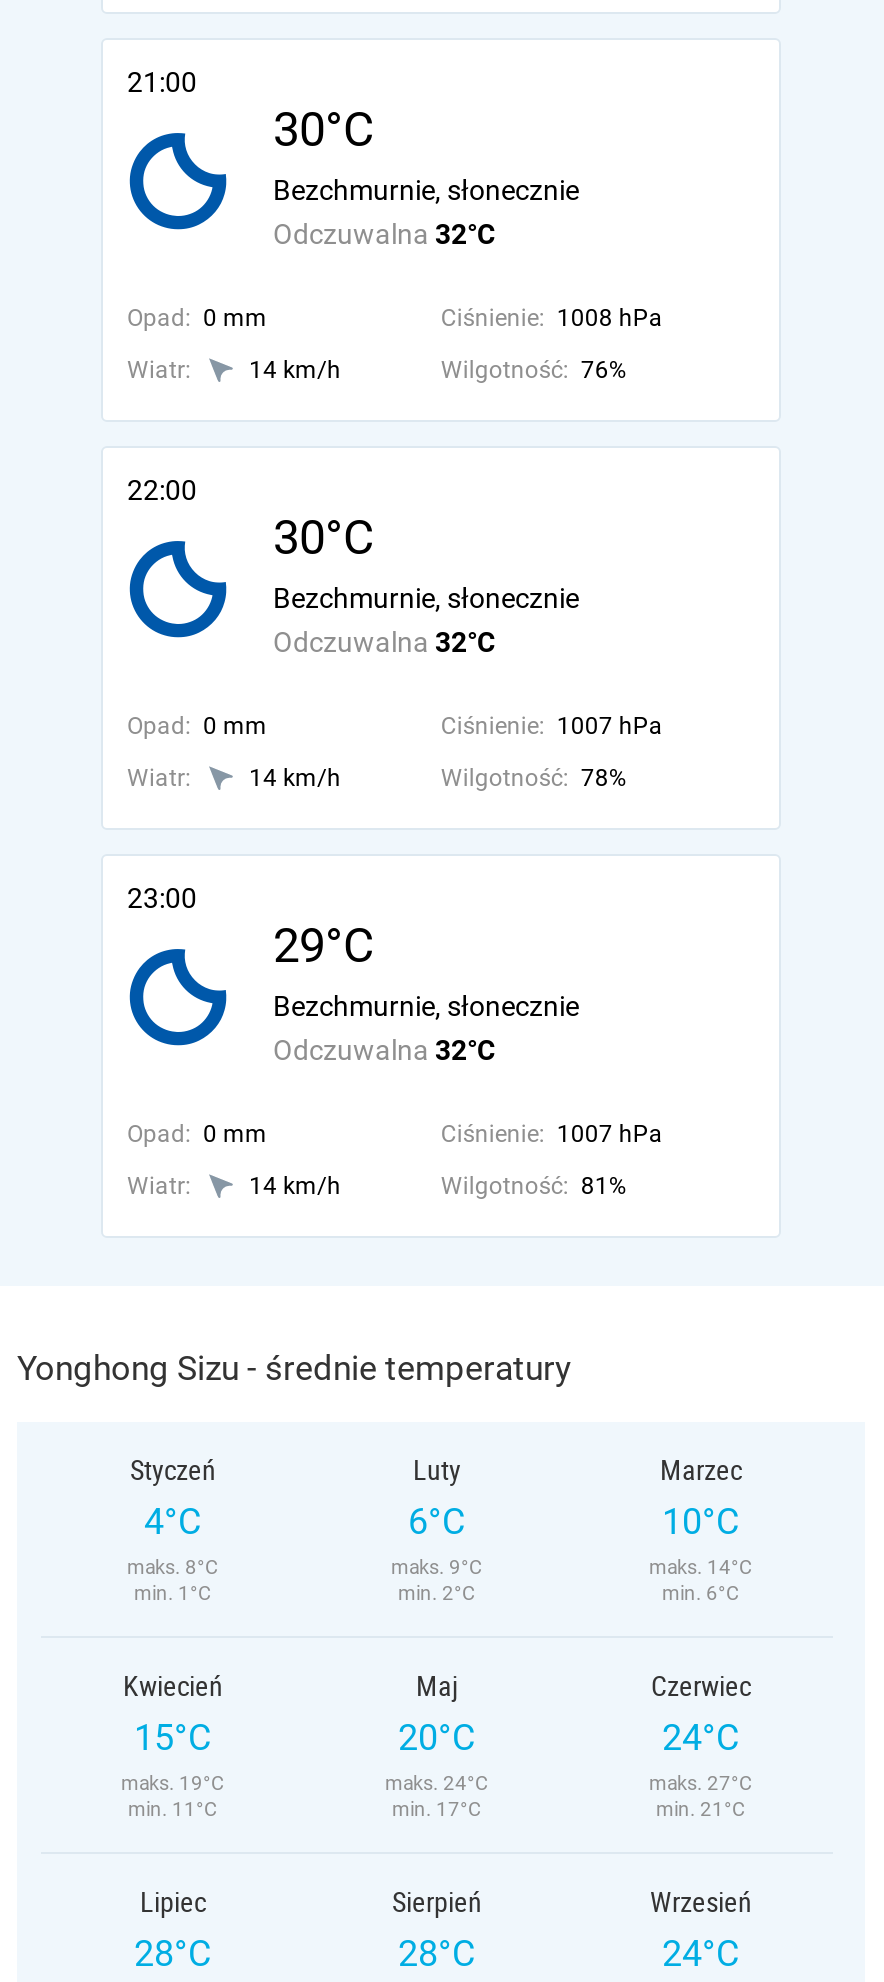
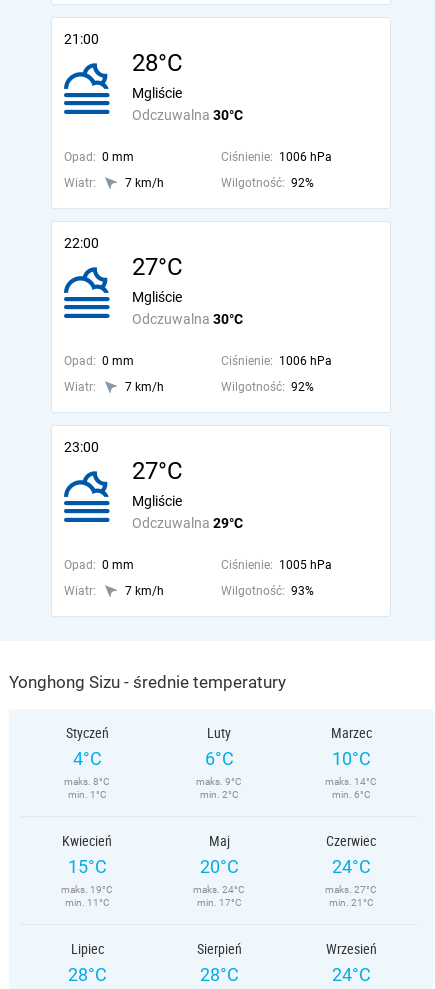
[127,102,375,232] [image] | 30°C -> [63,49,183,115] [image] | 28°C
[273,174,579,206] Bezchmurnie, słonecznie -> [132,85,182,101] Mgliście
[273,218,495,250] Odczuwalna 32°C -> [132,107,243,123] Odczuwalna 30°C
[441,304,663,332] Ciśnienie: 1008 hPa -> [221,150,332,164] Ciśnienie: 1006 hPa
[249,356,341,384] 14 km/h -> [125,176,164,190] 7 km/h
[441,356,627,384] Wilgotność: 76% -> [221,176,314,190] Wilgotność: 92%
[127,510,375,640] [image] | 30°C -> [63,253,183,319] [image] | 27°C
[273,582,579,614] Bezchmurnie, słonecznie -> [132,289,182,305] Mgliście
[273,626,495,658] Odczuwalna 32°C -> [132,311,243,327] Odczuwalna 30°C
[441,712,663,740] Ciśnienie: 1007 hPa -> [221,354,332,368] Ciśnienie: 1006 hPa
[249,764,341,792] 14 km/h -> [125,380,164,394] 7 km/h
[441,764,627,792] Wilgotność: 78% -> [221,380,314,394] Wilgotność: 92%
[127,918,375,1048] [image] | 29°C -> [63,457,183,523] [image] | 27°C
[273,990,579,1022] Bezchmurnie, słonecznie -> [132,493,182,509] Mgliście
[273,1034,495,1066] Odczuwalna 32°C -> [132,515,243,531] Odczuwalna 29°C
[441,1120,663,1148] Ciśnienie: 1007 hPa -> [221,558,332,572] Ciśnienie: 1005 hPa
[249,1172,341,1200] 14 km/h -> [125,584,164,598] 7 km/h
[441,1172,627,1200] Wilgotność: 81% -> [221,584,314,598] Wilgotność: 93%

